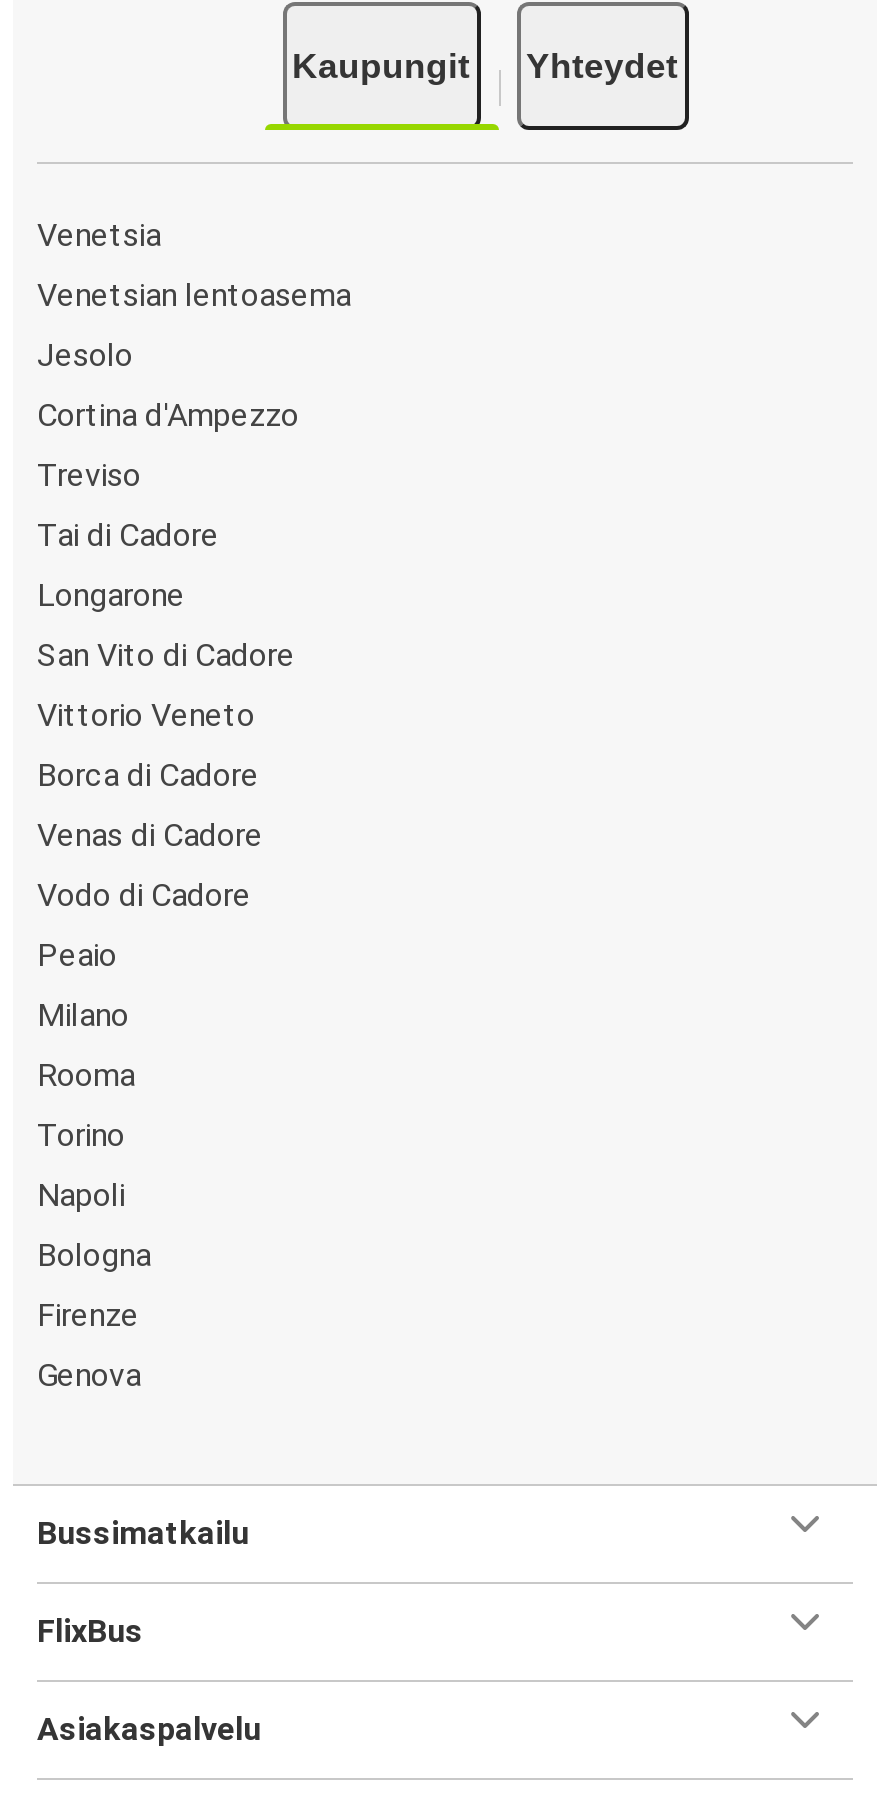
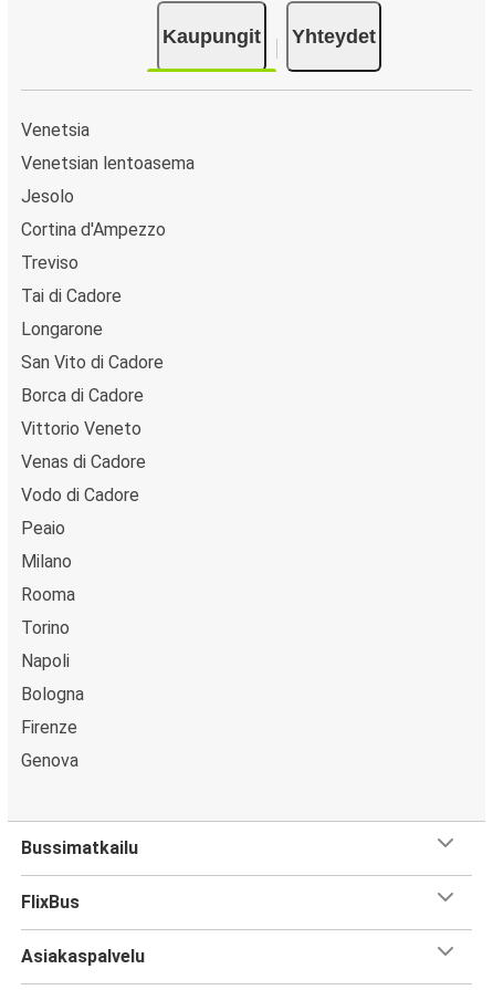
moved [37,696,255,734] -> [21,418,141,439]: Vittorio Veneto
moved [37,756,259,794] -> [21,385,144,406]: Borca di Cadore

